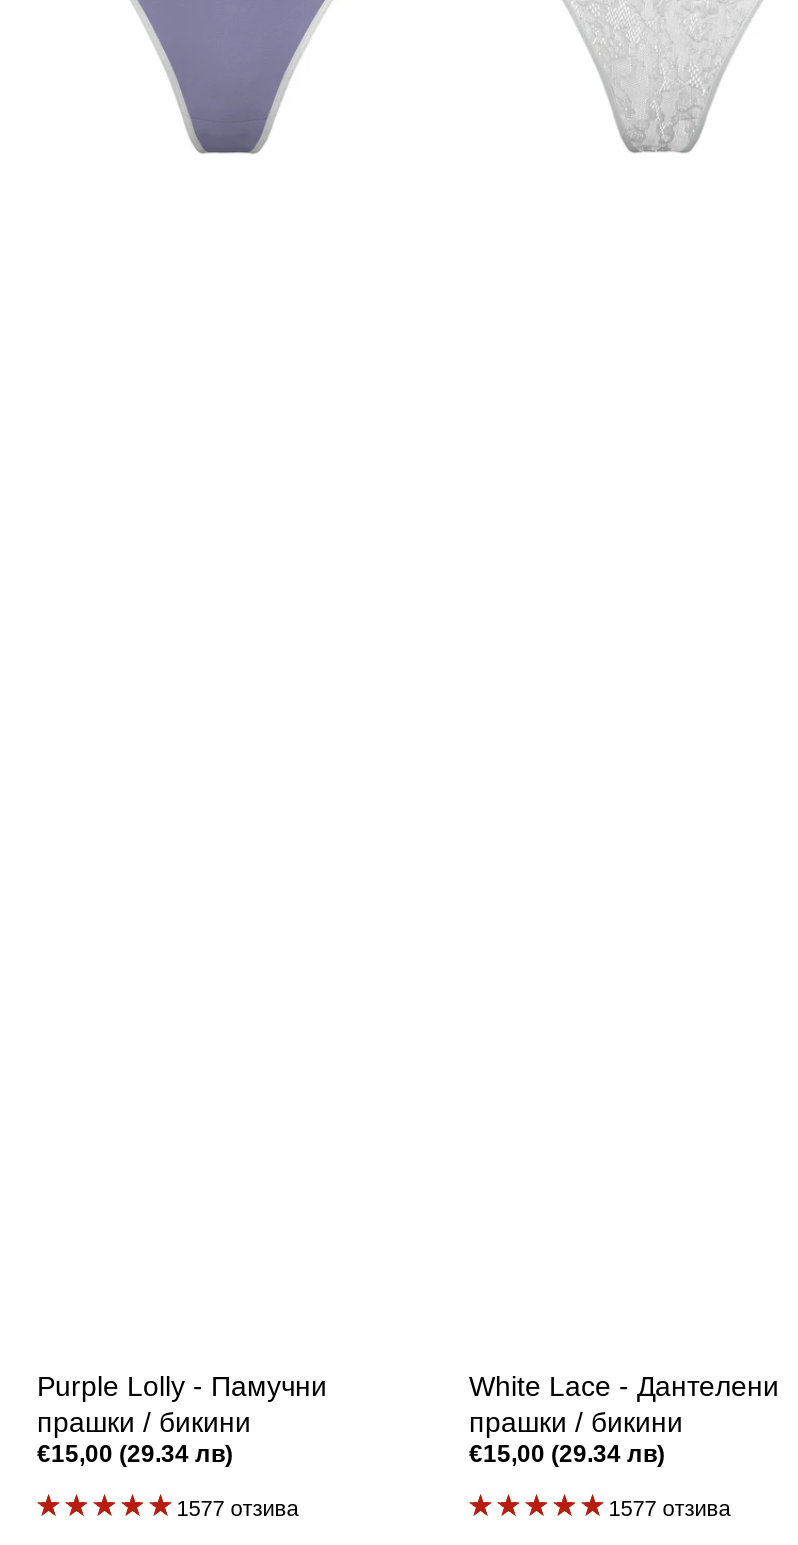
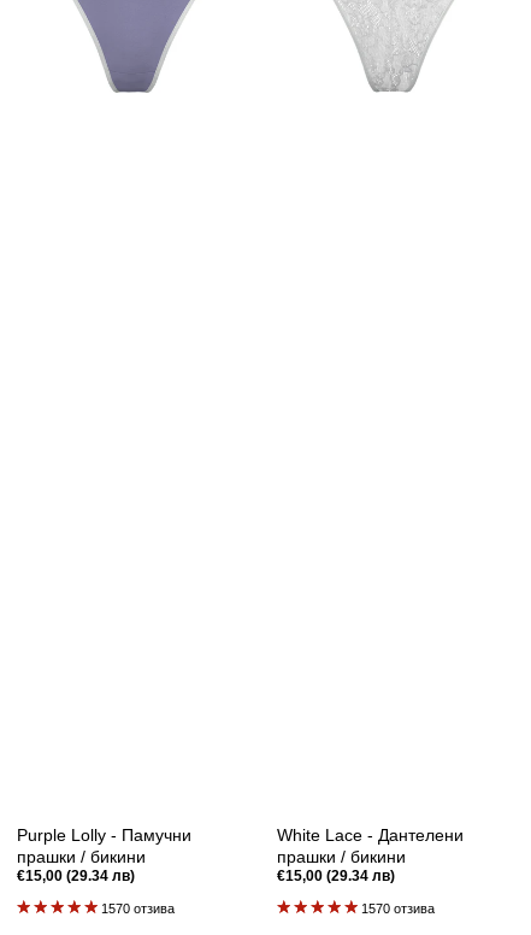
[177,1496,299,1520] 1577 отзива -> [101,901,174,915] 1570 отзива
[609,1496,731,1520] 1577 отзива -> [361,901,434,915] 1570 отзива

